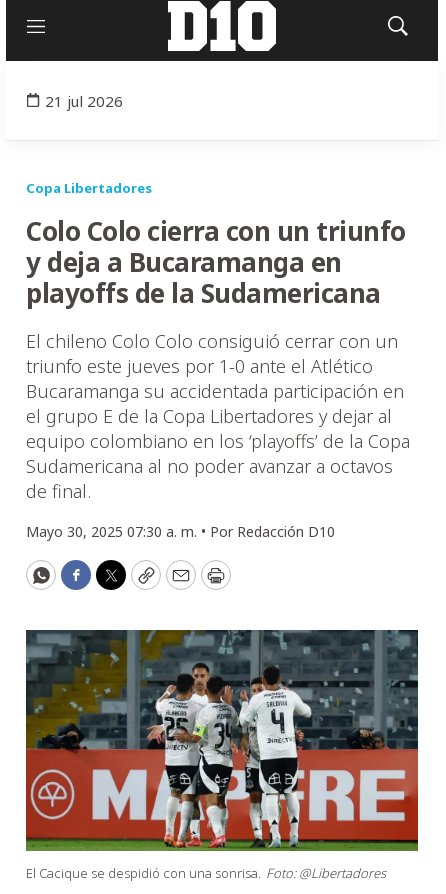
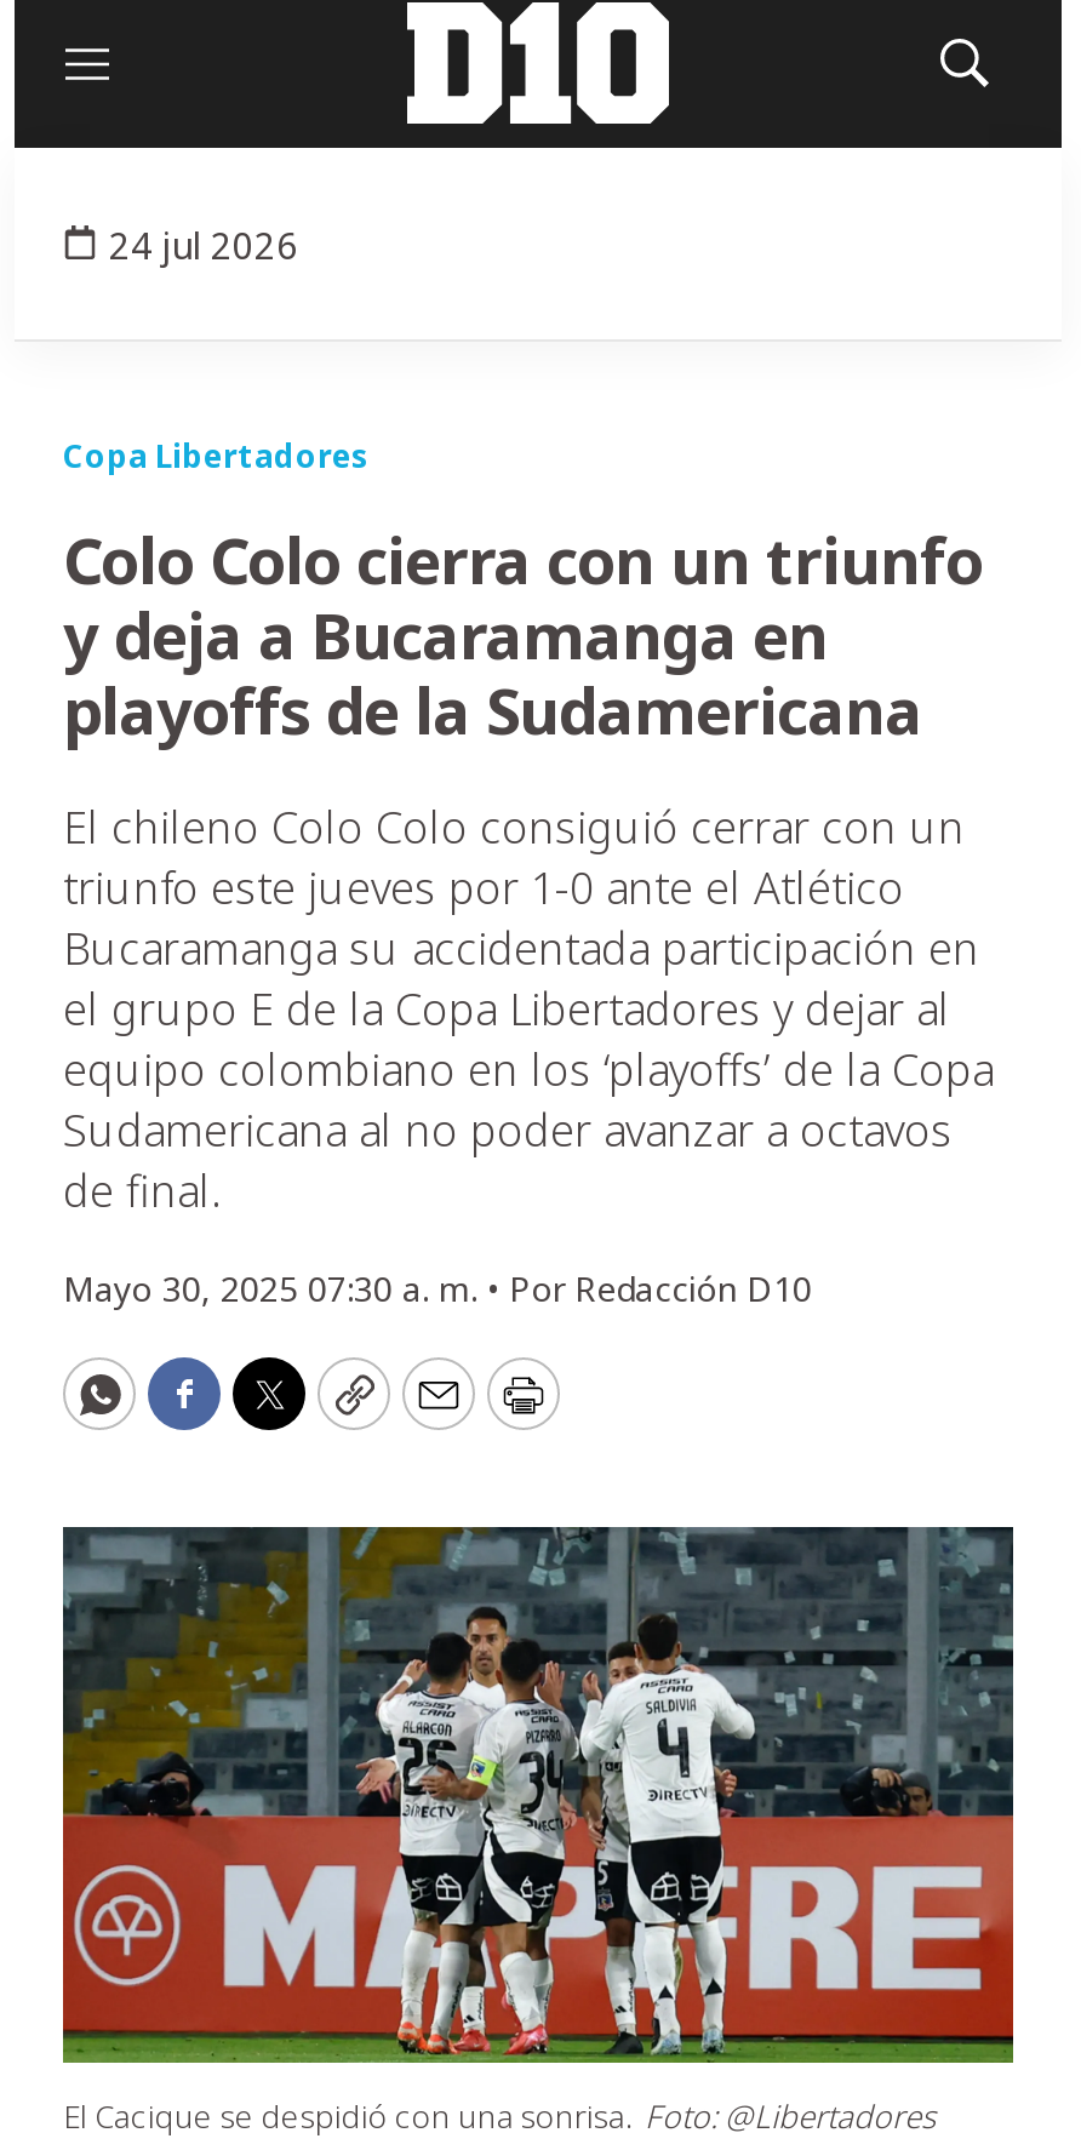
[45,90,123,110] 21 jul 2026 -> [109,219,298,268] 24 jul 2026

